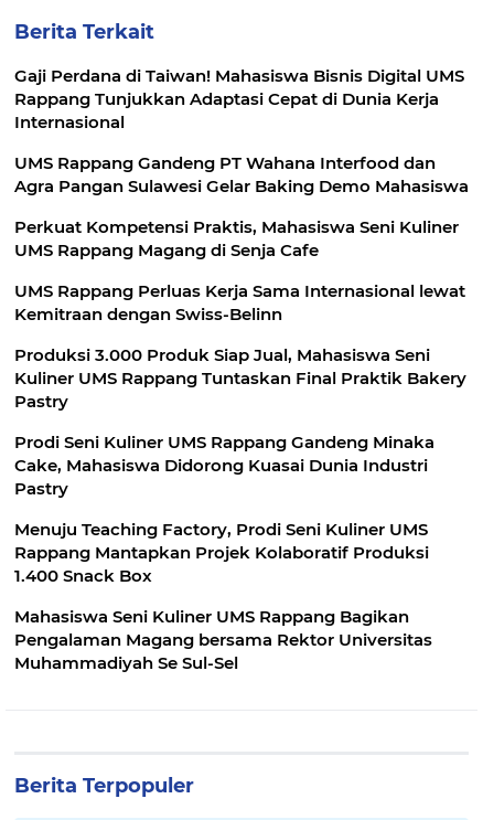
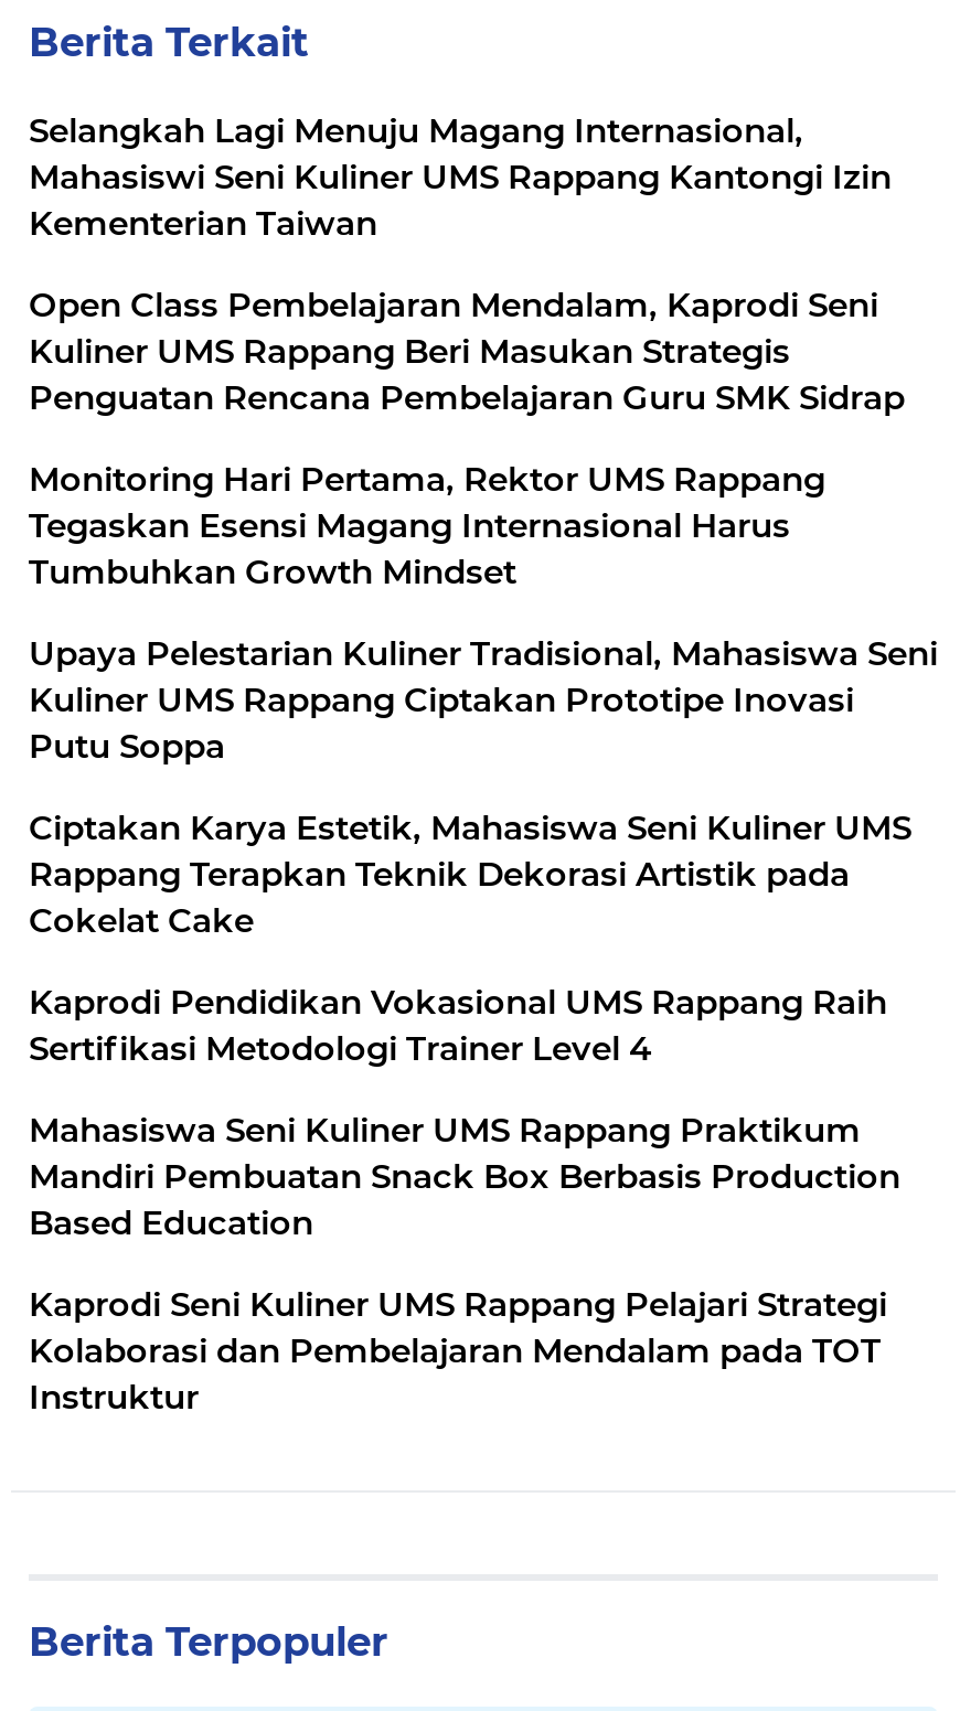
[14,65,464,132] Gaji Perdana di Taiwan! Mahasiswa Bisnis Digital UMS | Rappang Tunjukkan Adaptasi Cepat di Dunia Kerja | Internasional -> [29,108,892,243] Selangkah Lagi Menuju Magang Internasional, | Mahasiswi Seni Kuliner UMS Rappang Kantongi Izin | Kementerian Taiwan
[14,152,469,196] UMS Rappang Gandeng PT Wahana Interfood dan | Agra Pangan Sulawesi Gelar Baking Demo Mahasiswa -> [29,282,905,417] Open Class Pembelajaran Mendalam, Kaprodi Seni | Kuliner UMS Rappang Beri Masukan Strategis | Penguatan Rencana Pembelajaran Guru SMK Sidrap
[14,216,459,260] Perkuat Kompetensi Praktis, Mahasiswa Seni Kuliner | UMS Rappang Magang di Senja Cafe -> [29,457,825,591] Monitoring Hari Pertama, Rektor UMS Rappang | Tegaskan Esensi Magang Internasional Harus | Tumbuhkan Growth Mindset
[14,280,465,324] UMS Rappang Perluas Kerja Sama Internasional lewat | Kemitraan dengan Swiss-Belinn -> [29,631,938,766] Upaya Pelestarian Kuliner Tradisional, Mahasiswa Seni | Kuliner UMS Rappang Ciptakan Prototipe Inovasi | Putu Soppa
[14,344,466,411] Produksi 3.000 Produk Siap Jual, Mahasiswa Seni | Kuliner UMS Rappang Tuntaskan Final Praktik Bakery | Pastry -> [29,805,911,940] Ciptakan Karya Estetik, Mahasiswa Seni Kuliner UMS | Rappang Terapkan Teknik Dekorasi Artistik pada | Cokelat Cake
[14,431,434,498] Prodi Seni Kuliner UMS Rappang Gandeng Minaka | Cake, Mahasiswa Didorong Kuasai Dunia Industri | Pastry -> [29,980,887,1068] Kaprodi Pendidikan Vokasional UMS Rappang Raih | Sertifikasi Metodologi Trainer Level 4
[14,518,429,585] Menuju Teaching Factory, Prodi Seni Kuliner UMS | Rappang Mantapkan Projek Kolaboratif Produksi | 1.400 Snack Box -> [29,1108,900,1242] Mahasiswa Seni Kuliner UMS Rappang Praktikum | Mandiri Pembuatan Snack Box Berbasis Production | Based Education
[14,605,432,673] Mahasiswa Seni Kuliner UMS Rappang Bagikan | Pengalaman Magang bersama Rektor Universitas | Muhammadiyah Se Sul-Sel -> [29,1282,887,1416] Kaprodi Seni Kuliner UMS Rappang Pelajari Strategi | Kolaborasi dan Pembelajaran Mendalam pada TOT | Instruktur

